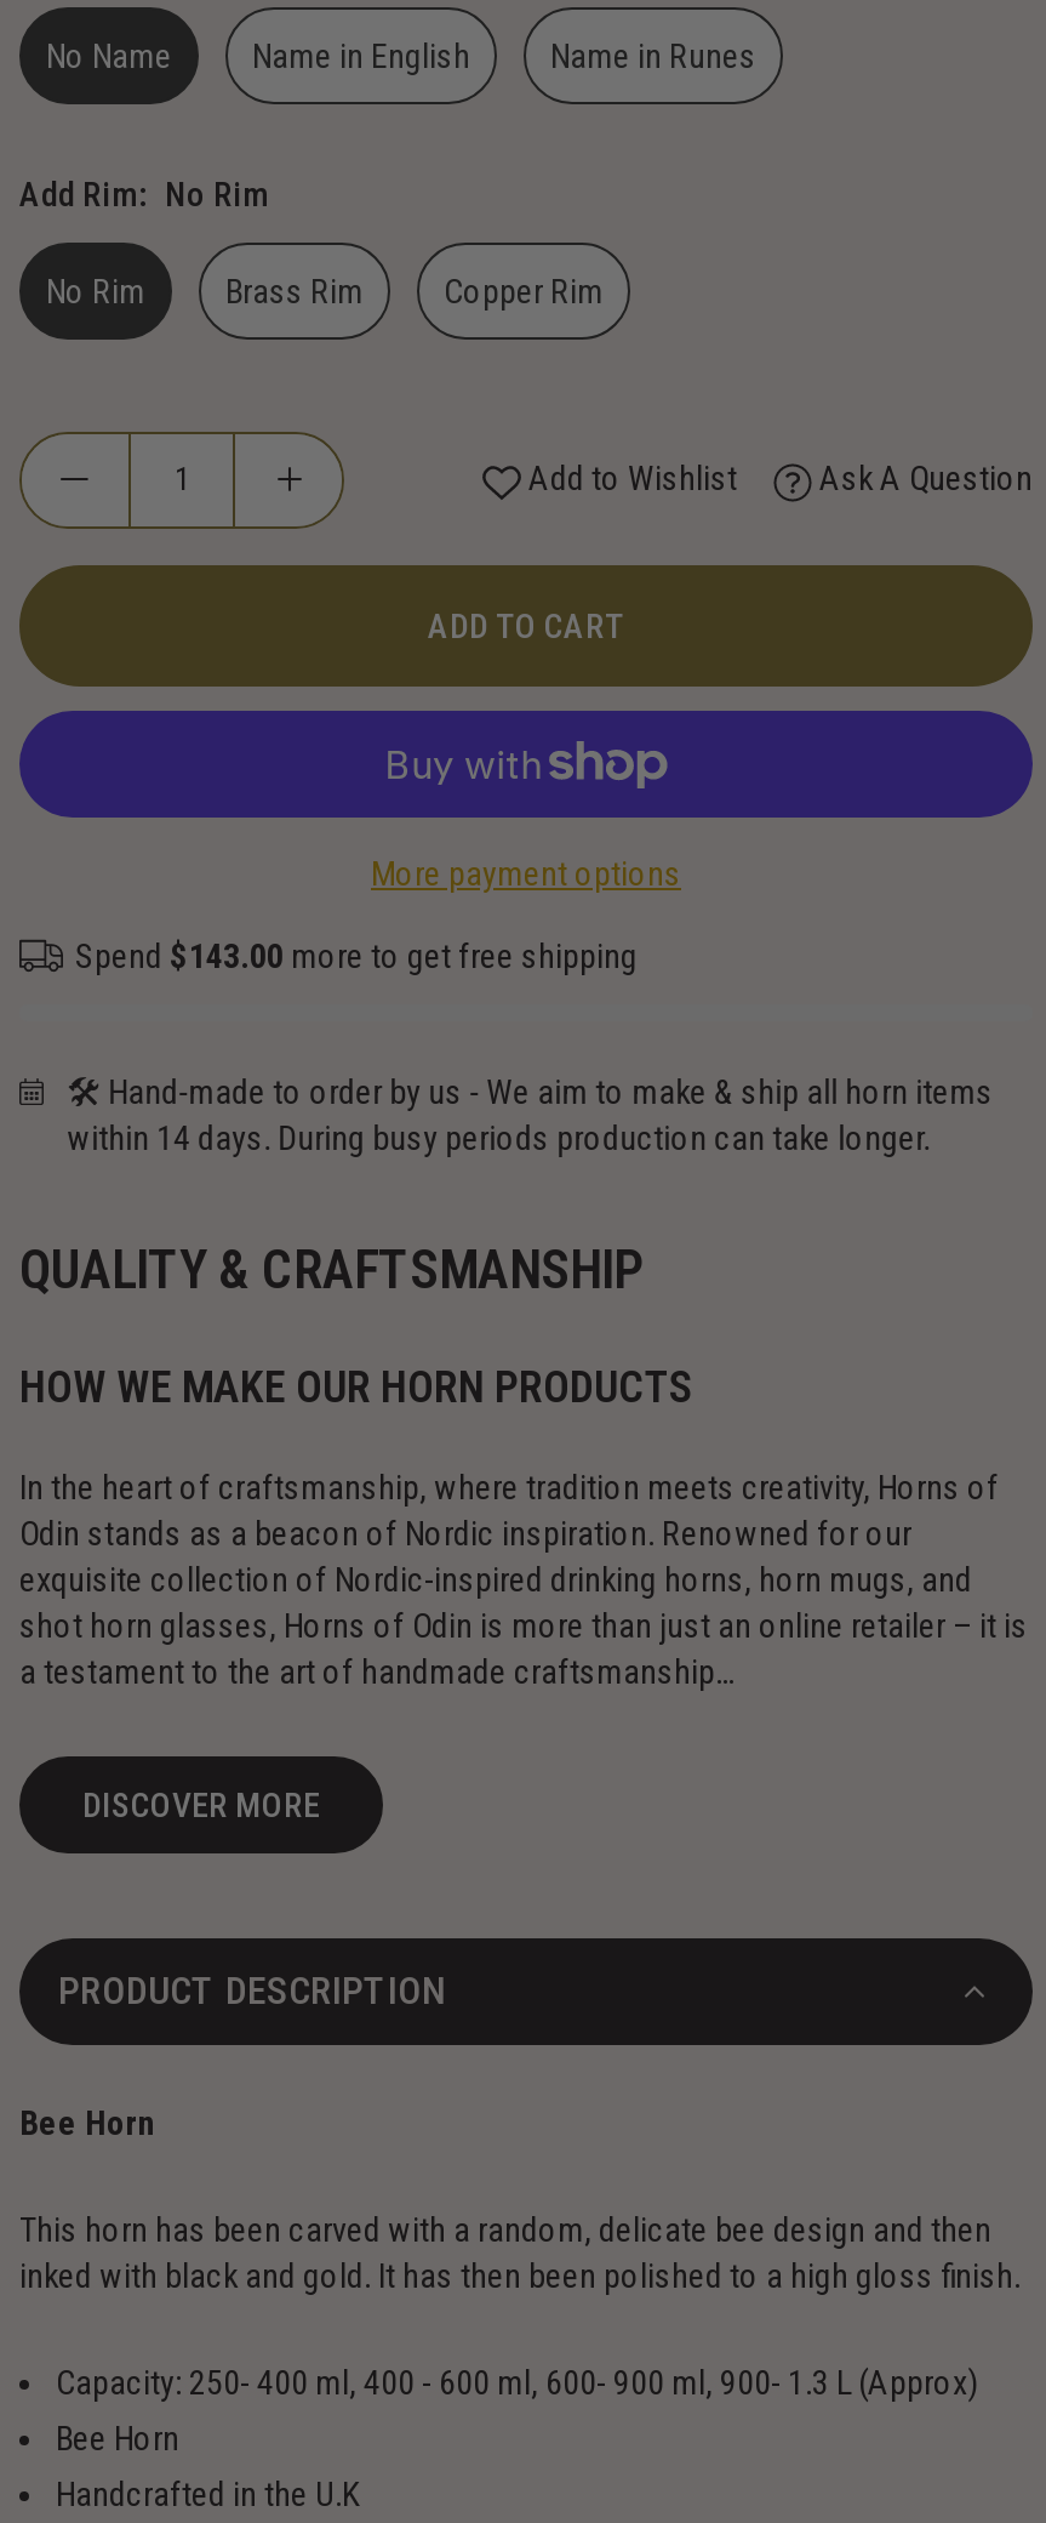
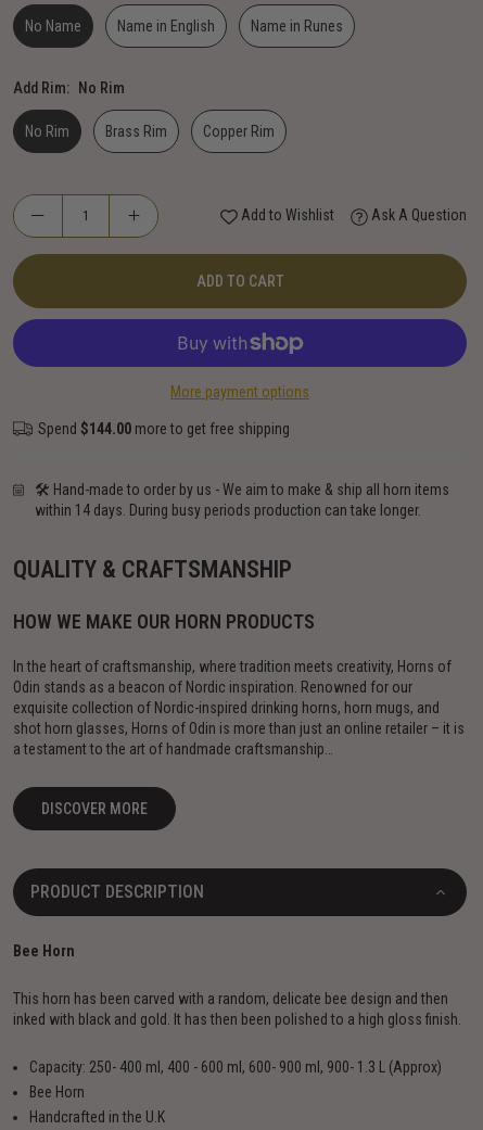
[75,936,638,975] Spend $143.00 more to get free shipping -> [38,420,290,437] Spend $144.00 more to get free shipping

